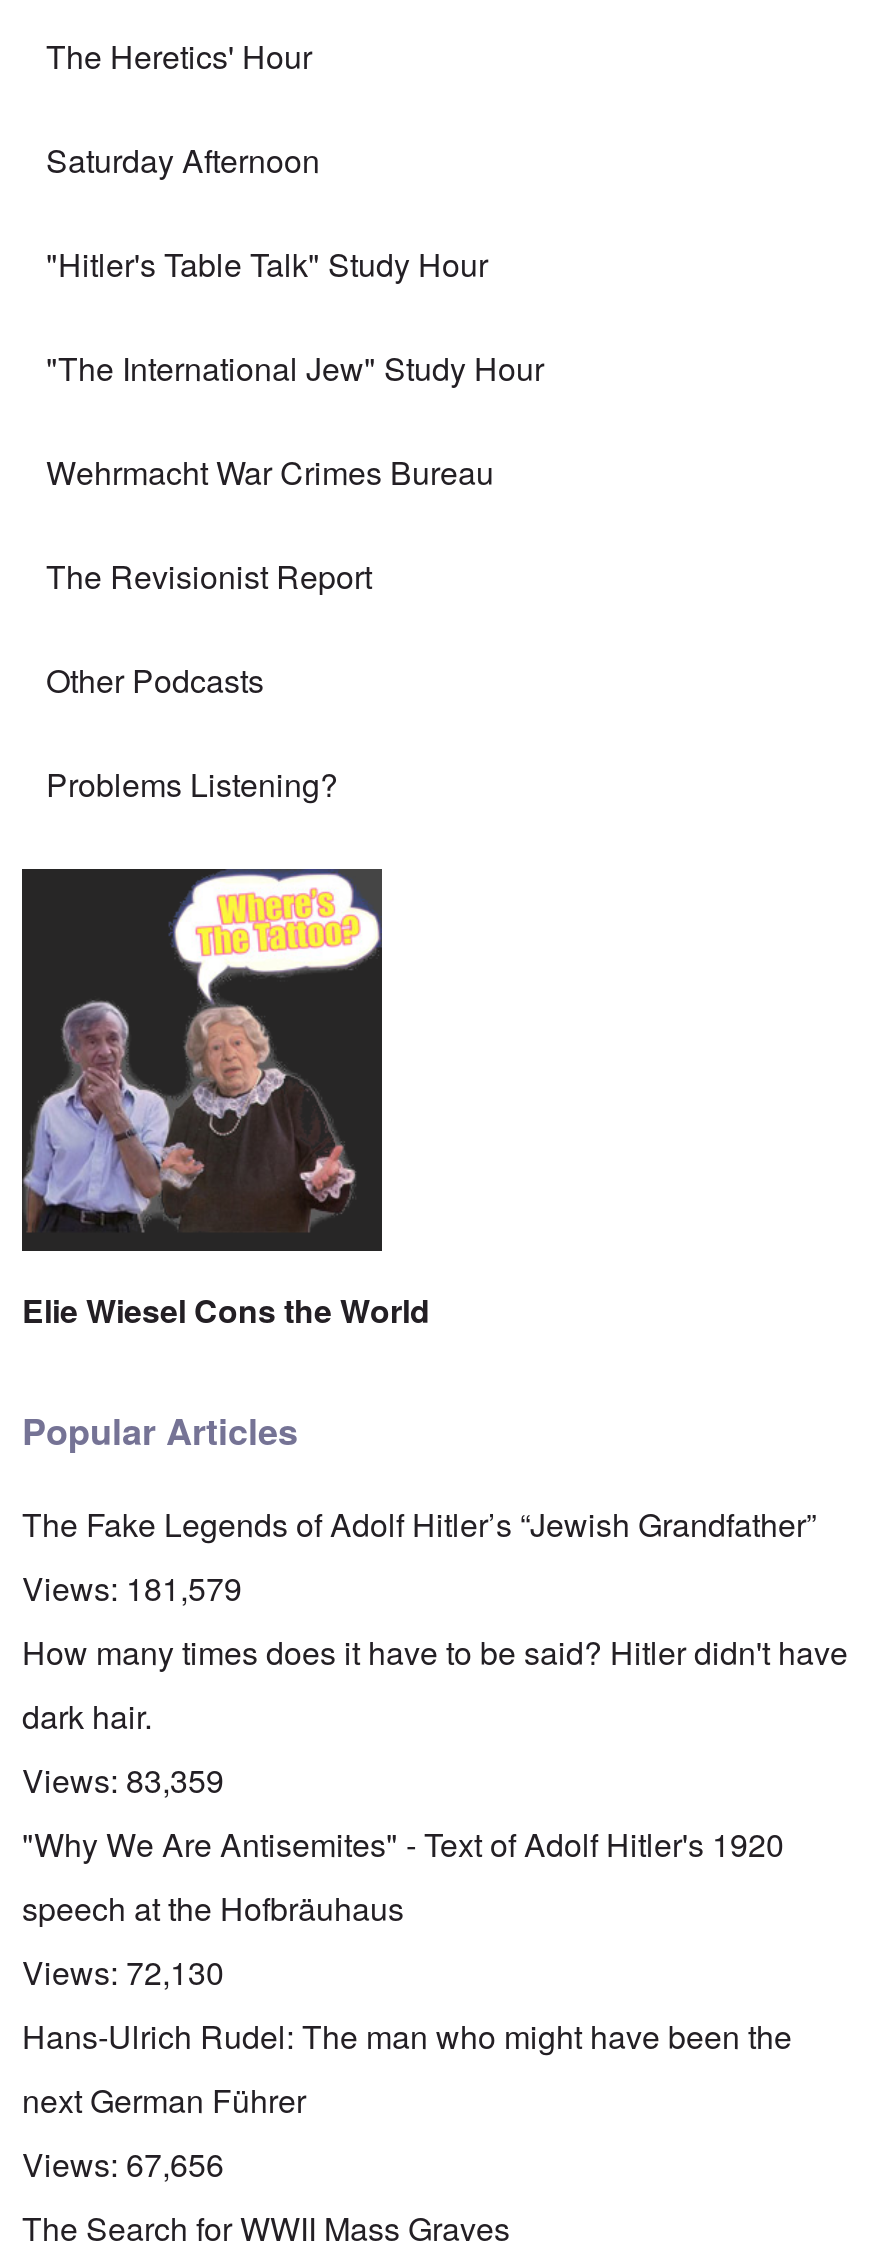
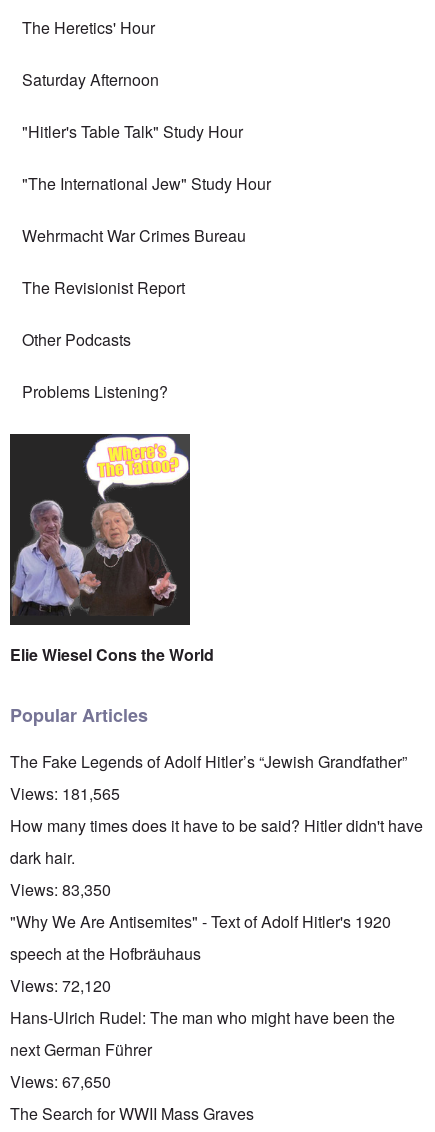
[22,1566,242,1612] Views: 181,579 -> [10,782,120,805] Views: 181,565
[22,1758,224,1804] Views: 83,359 -> [10,878,111,901] Views: 83,350
[22,1950,224,1996] Views: 72,130 -> [10,974,111,997] Views: 72,120
[22,2142,224,2188] Views: 67,656 -> [10,1070,111,1093] Views: 67,650

